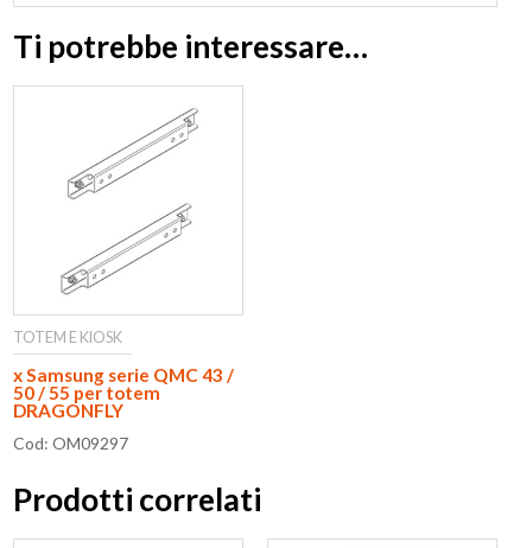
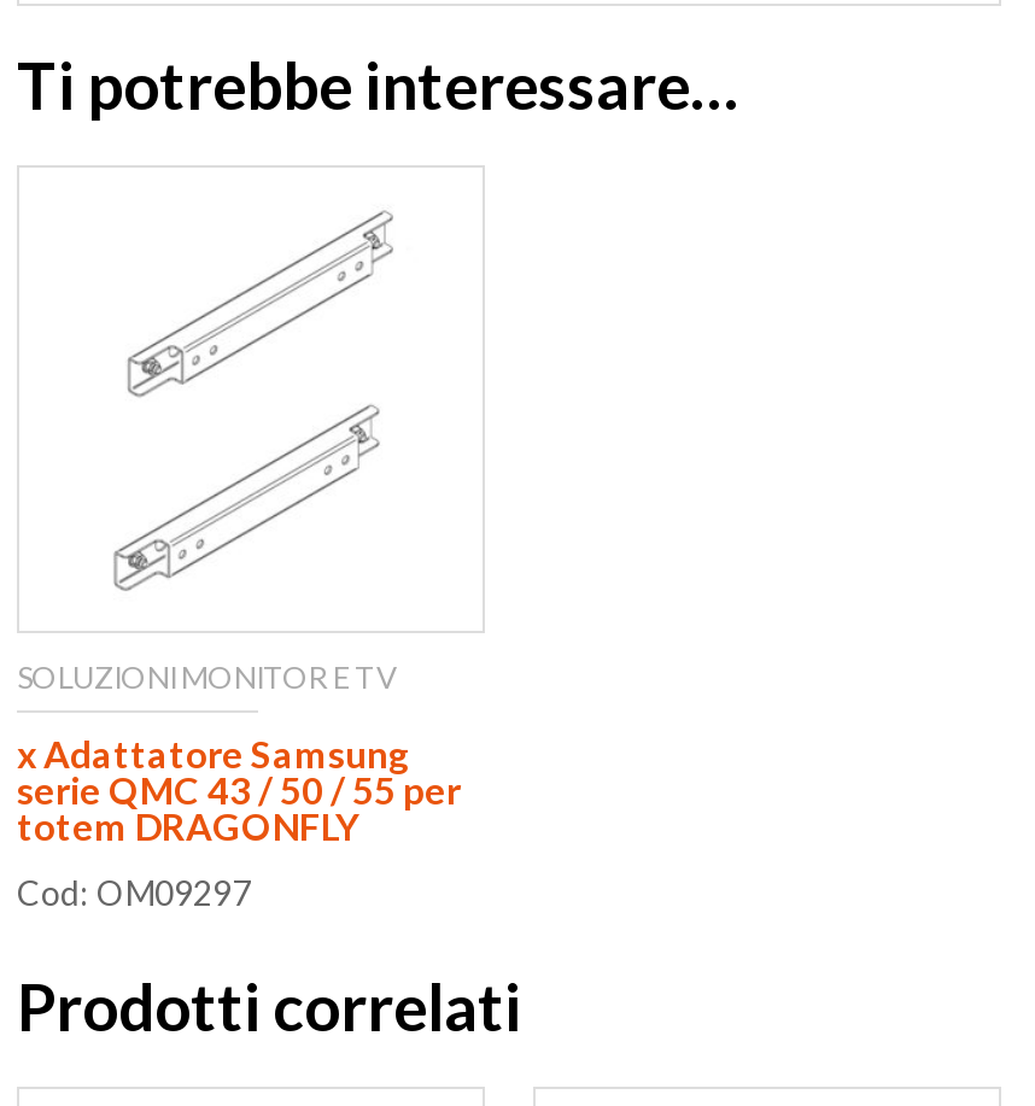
[13,328,122,346] TOTEM E KIOSK -> [17,659,398,695] SOLUZIONI MONITOR E TV
[13,364,234,421] x Samsung serie QMC 43 / | 50 / 55 per totem | DRAGONFLY -> [17,732,461,847] x Adattatore Samsung | serie QMC 43 / 50 / 55 per | totem DRAGONFLY

